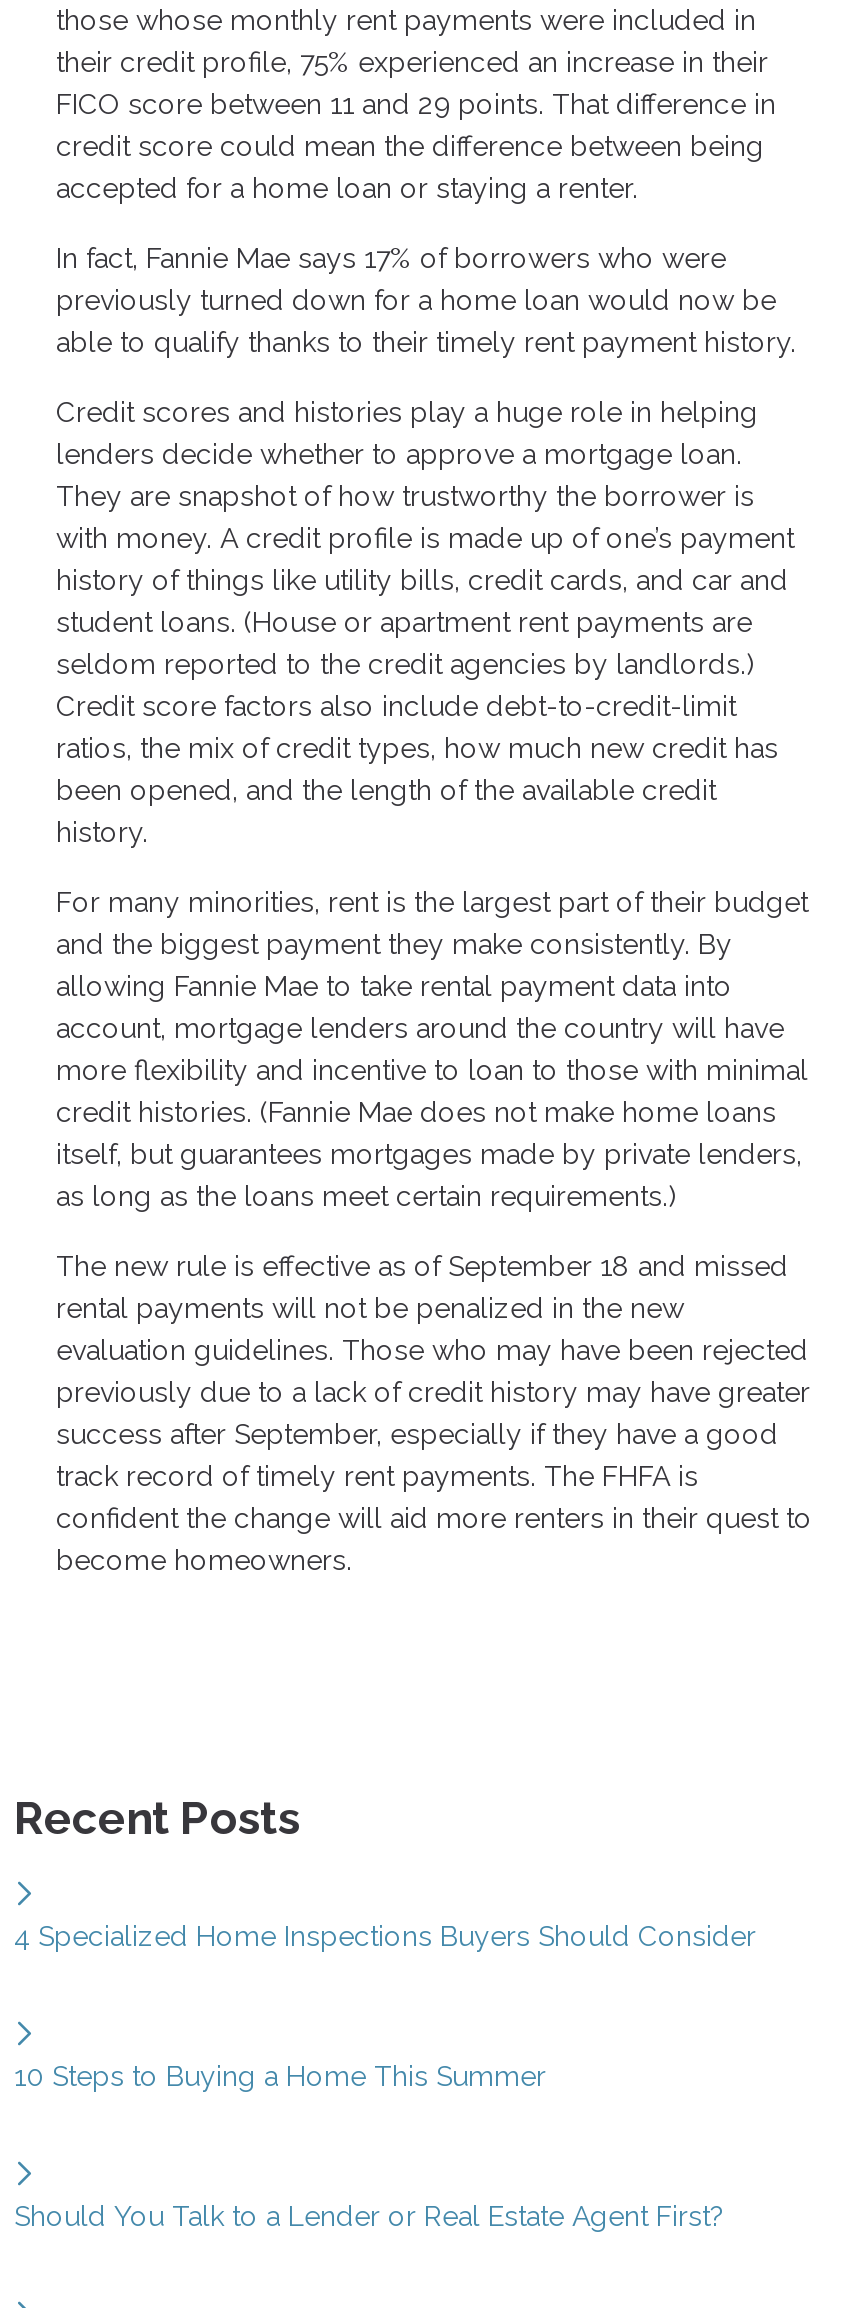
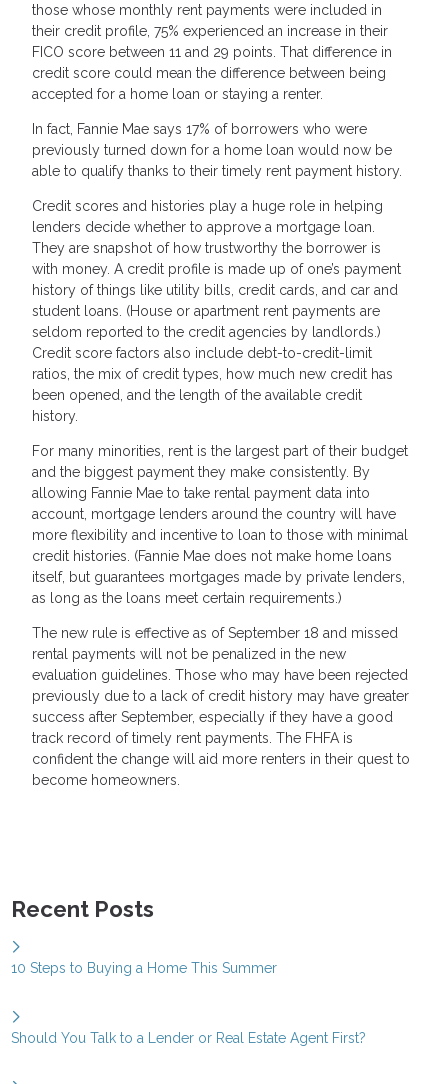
[14,1921,756,1953] 4 Specialized Home Inspections Buyers Should Consider -> none

